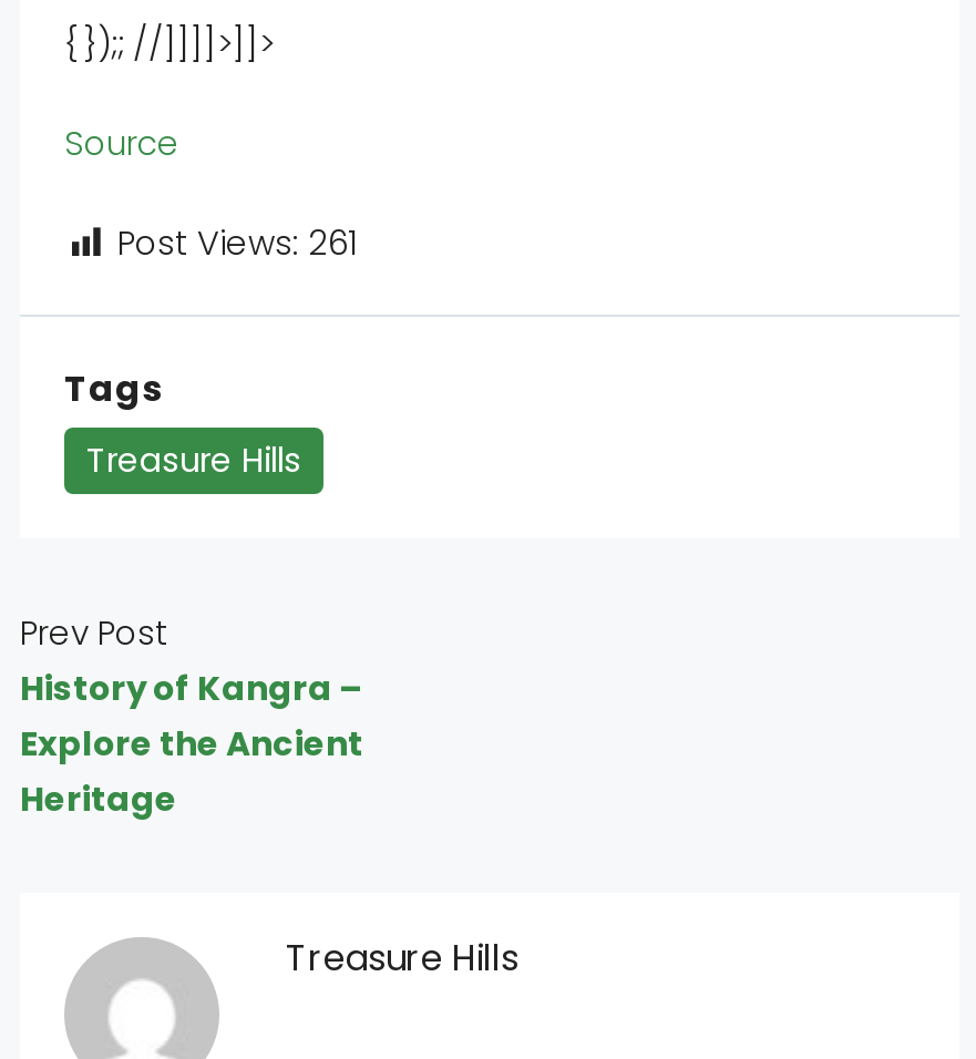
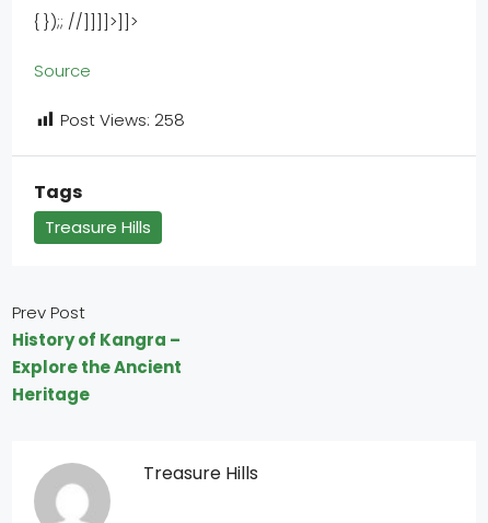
[117,220,357,267] Post Views: 261 -> [60,109,185,132] Post Views: 258

